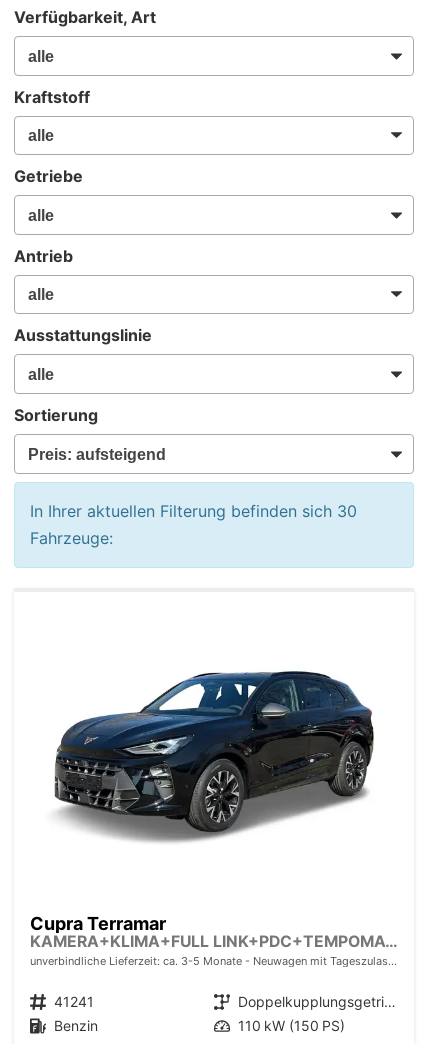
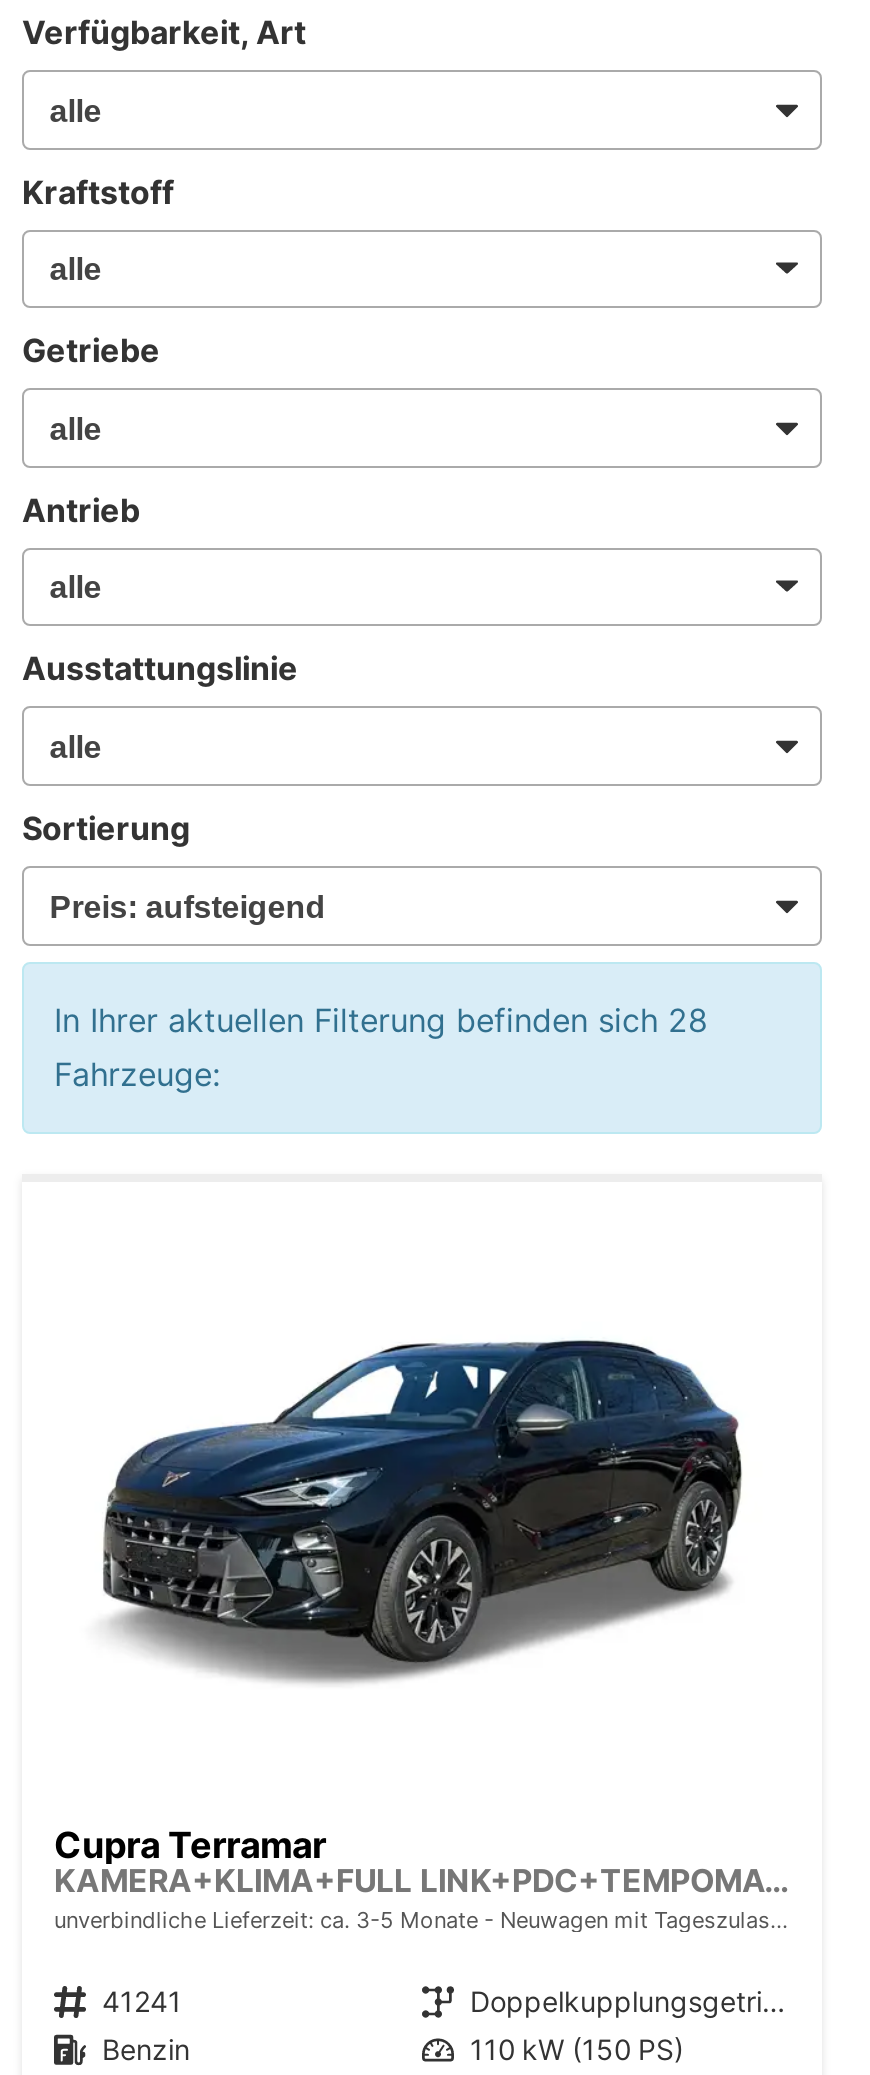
[30,501,357,521] In Ihrer aktuellen Filterung befinden sich 30 -> [54,999,708,1039] In Ihrer aktuellen Filterung befinden sich 28

